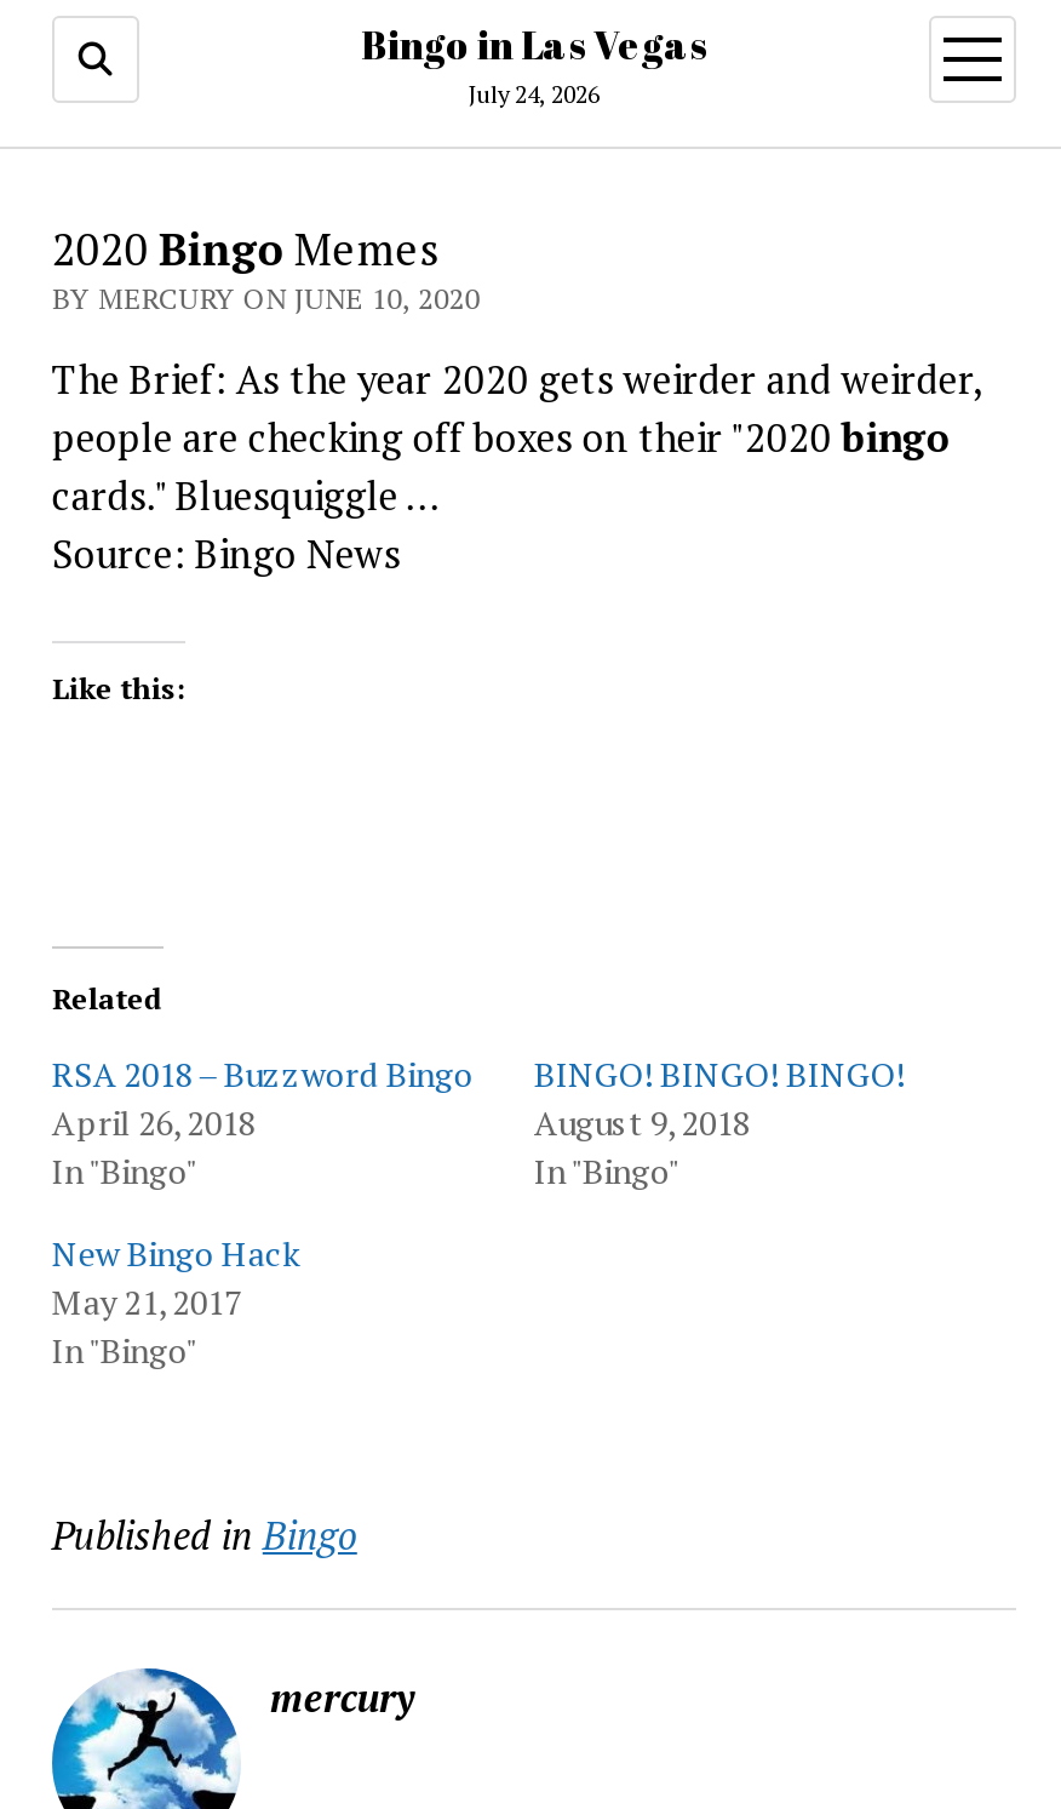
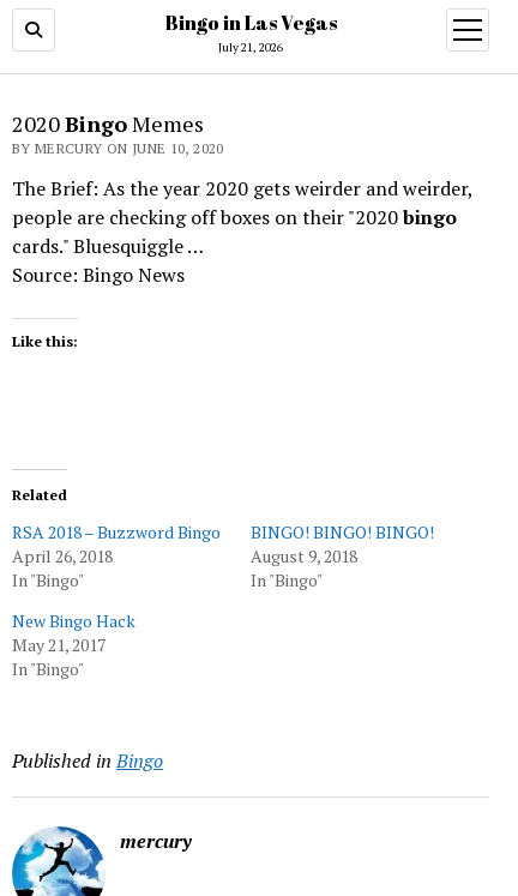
[469,79,600,110] July 24, 2026 -> [218,40,283,55] July 21, 2026

